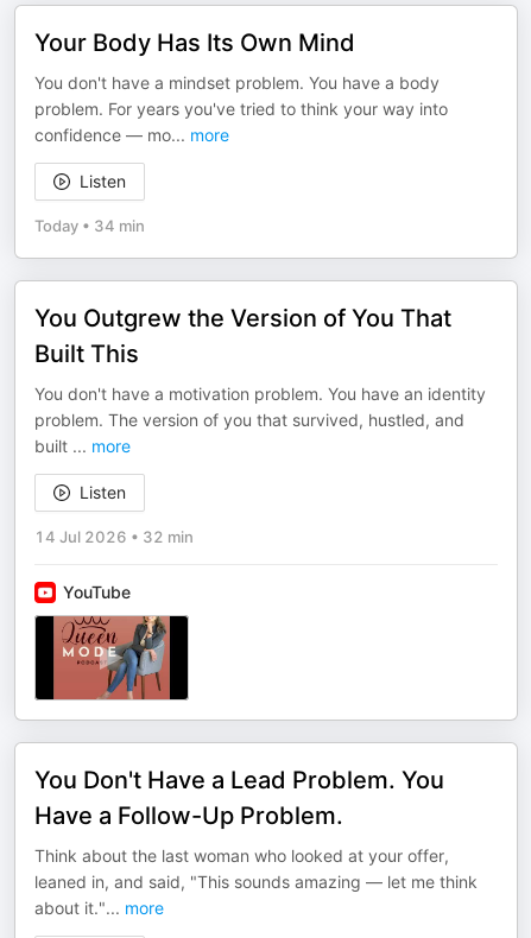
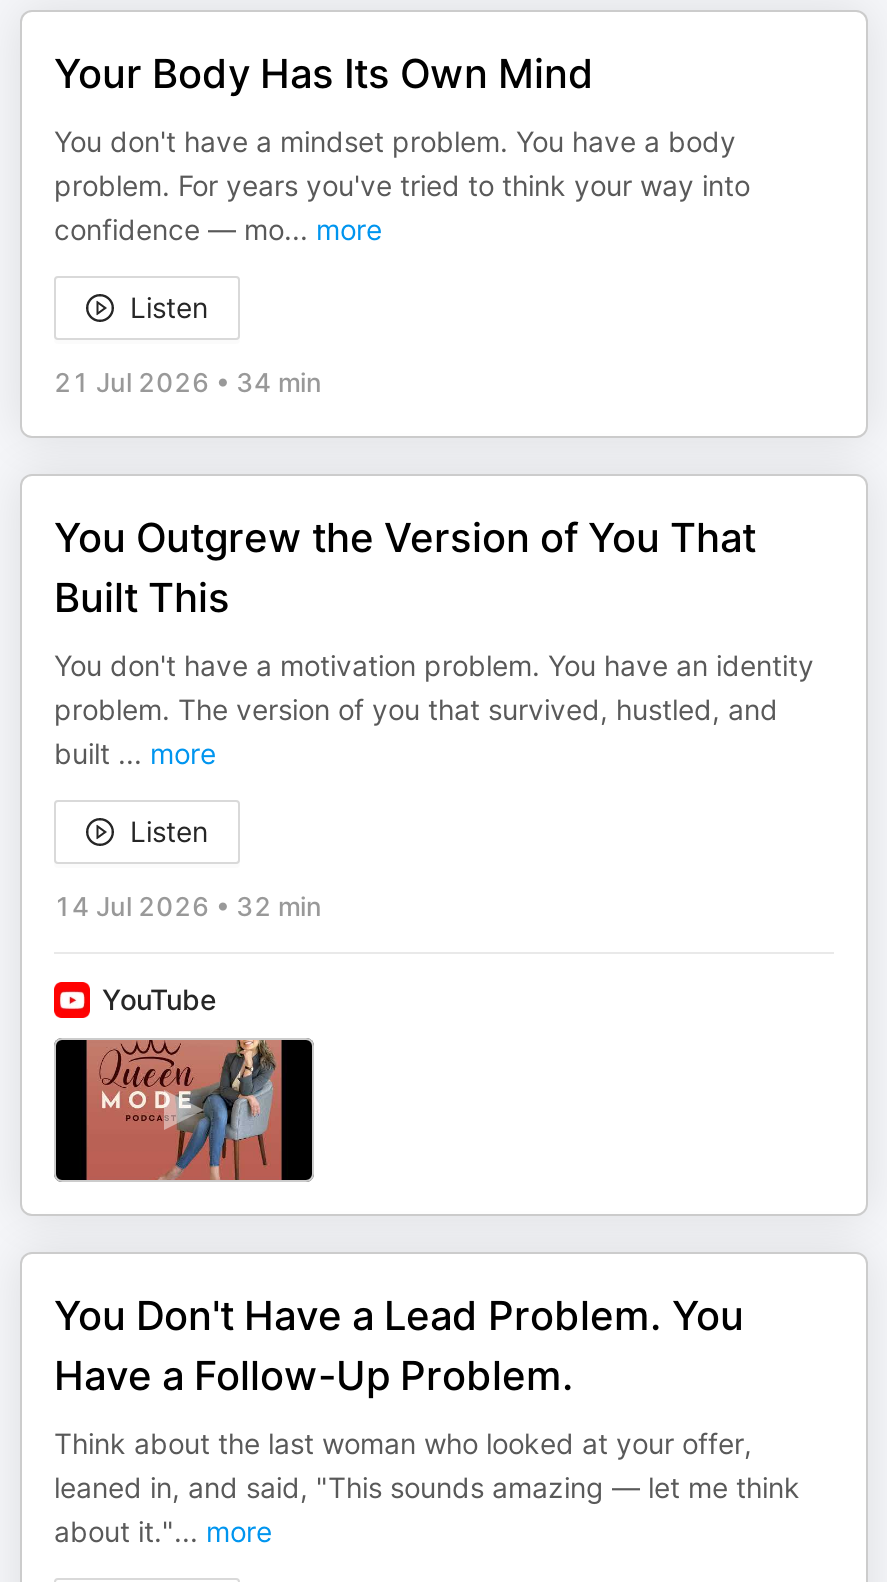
[34,216,145,235] Today • 34 min -> [54,366,322,398] 21 Jul 2026 • 34 min

